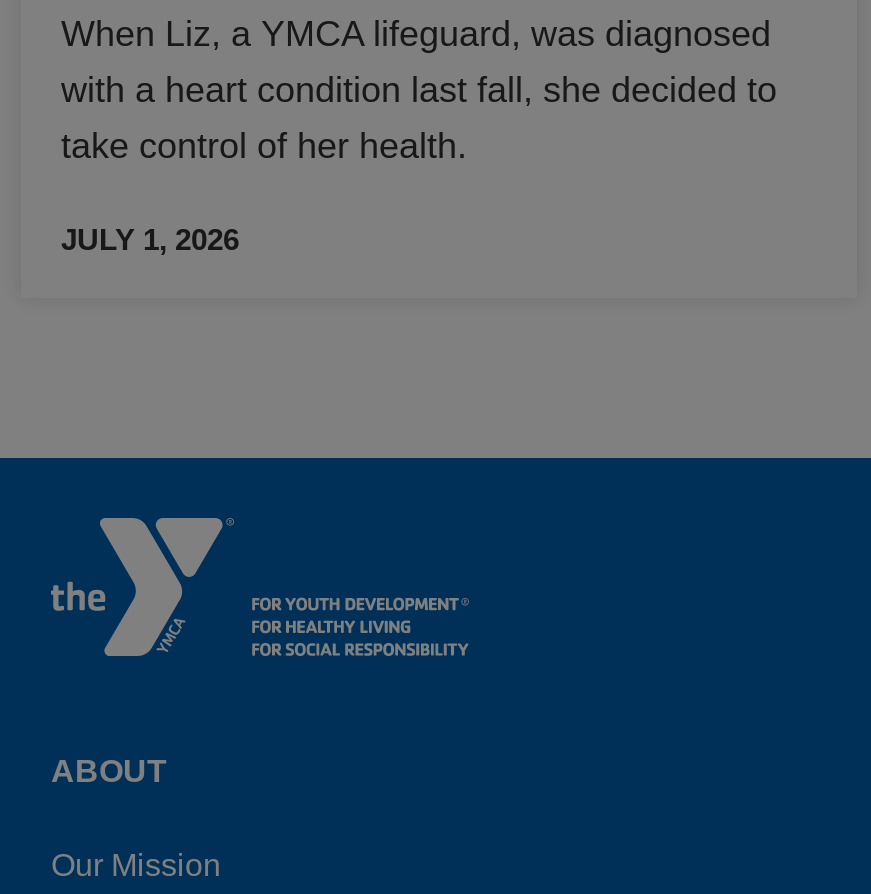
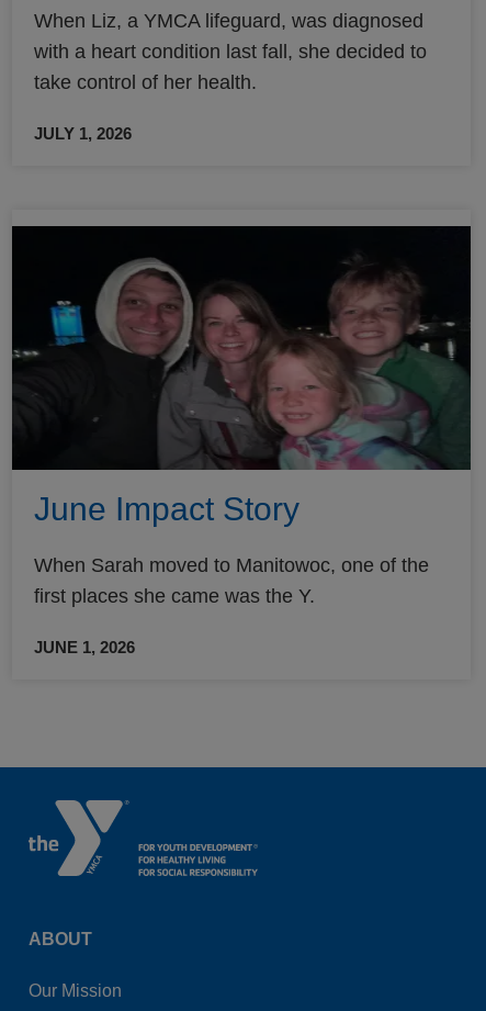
none -> [11,225,472,656] [image] | June Impact Story | When Sarah moved to Manitowoc, one of the | first places she came was the Y. | JUNE 1, 2026

